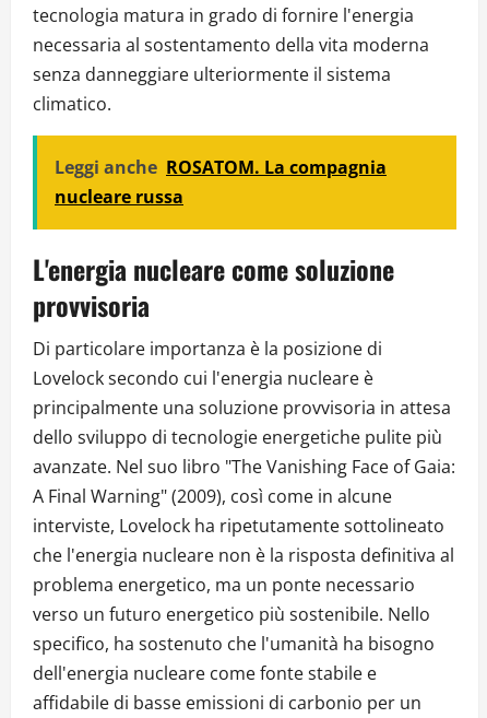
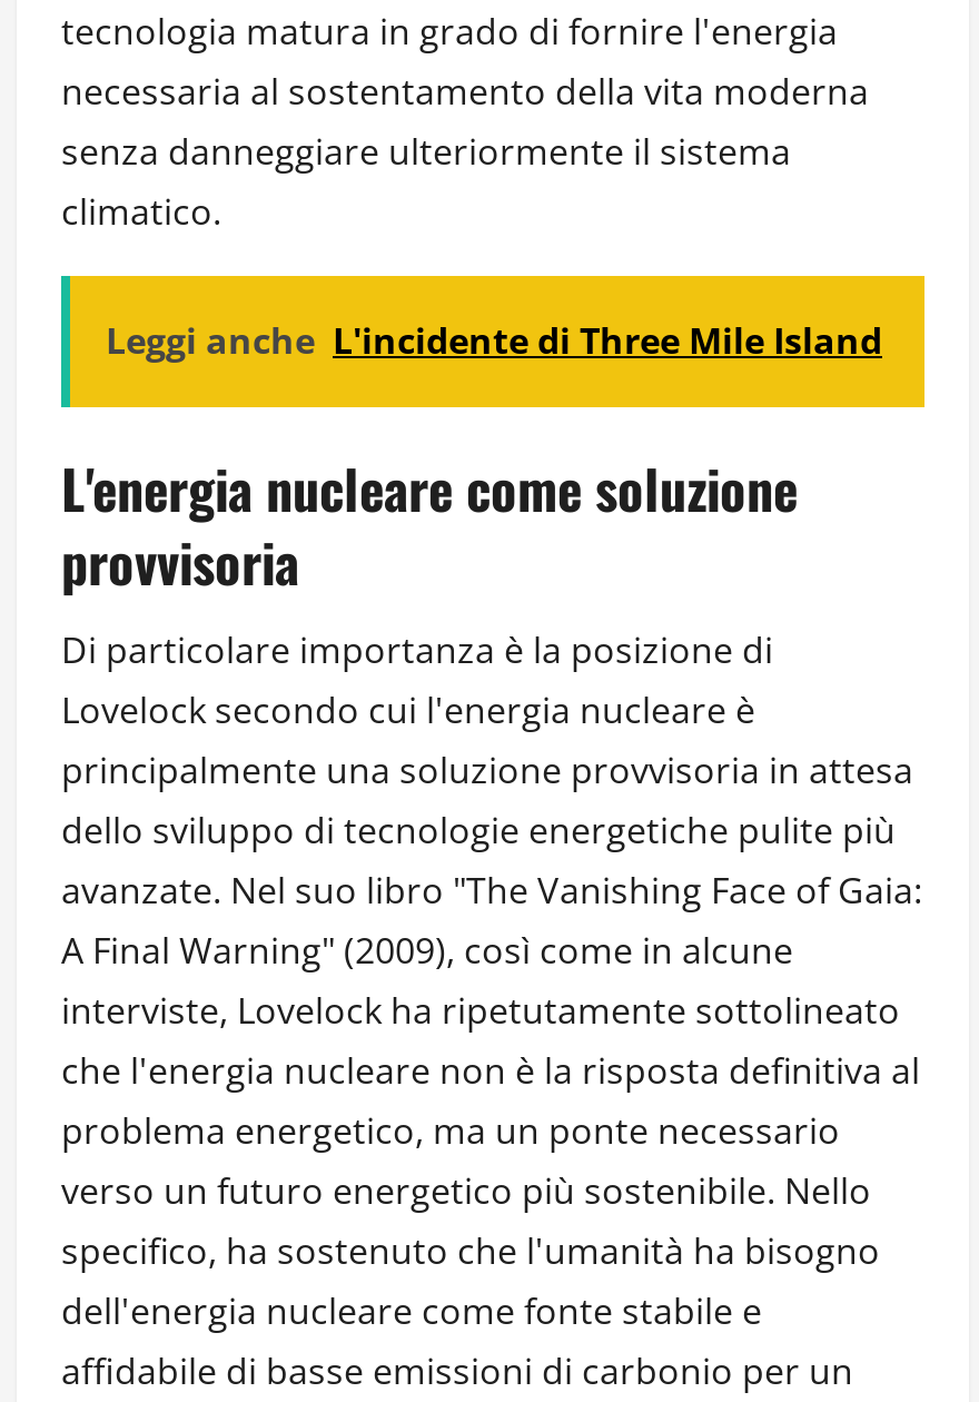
[55,155,387,209] Leggi anche ROSATOM. La compagnia | nucleare russa -> [106,316,882,365] Leggi anche L'incidente di Three Mile Island

